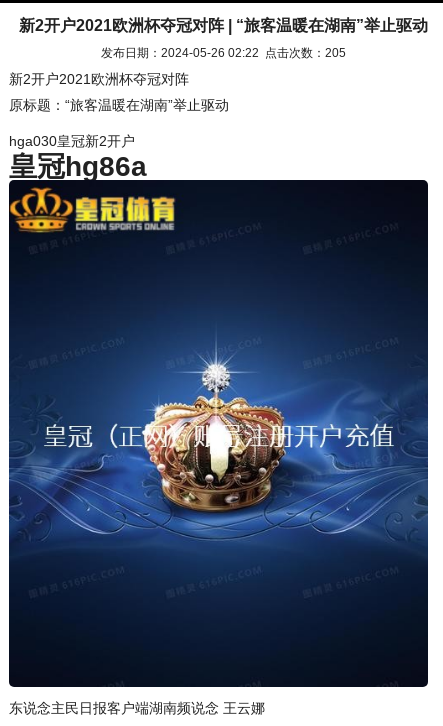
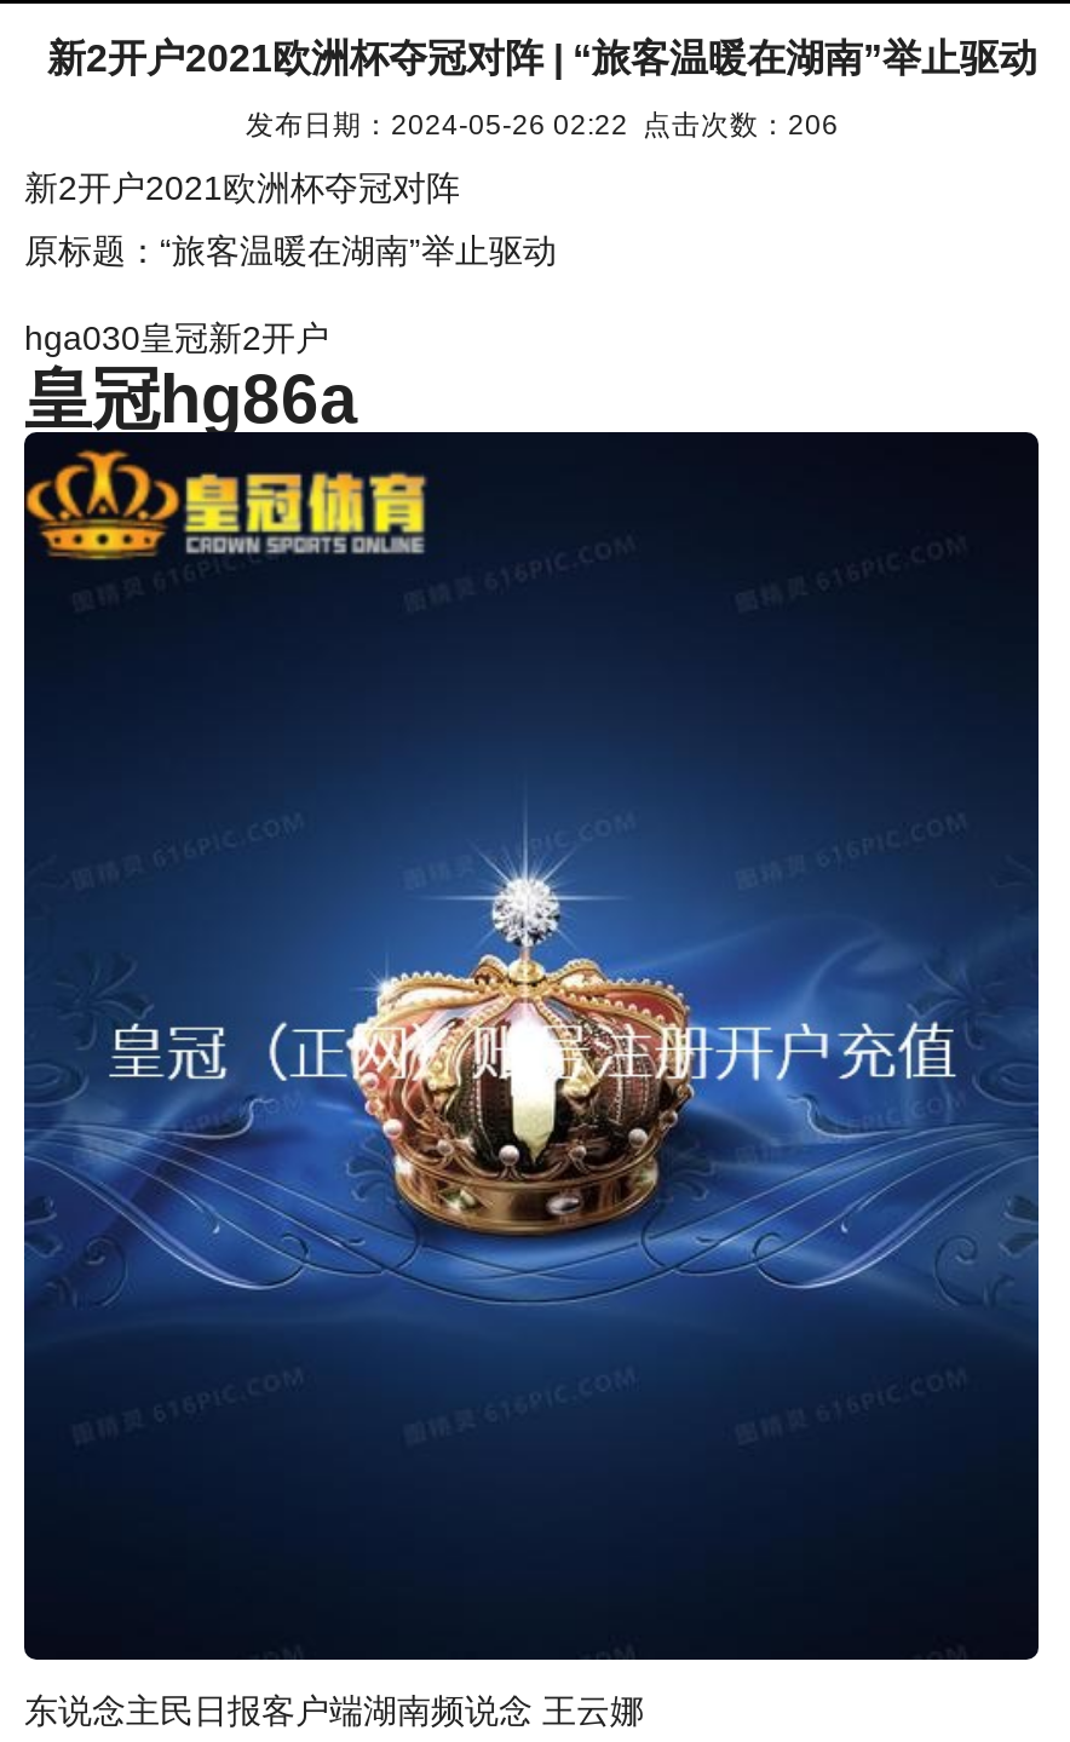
[100,46,345,59] 发布日期：2024-05-26 02:22 点击次数：205 -> [246,108,839,139] 发布日期：2024-05-26 02:22 点击次数：206

